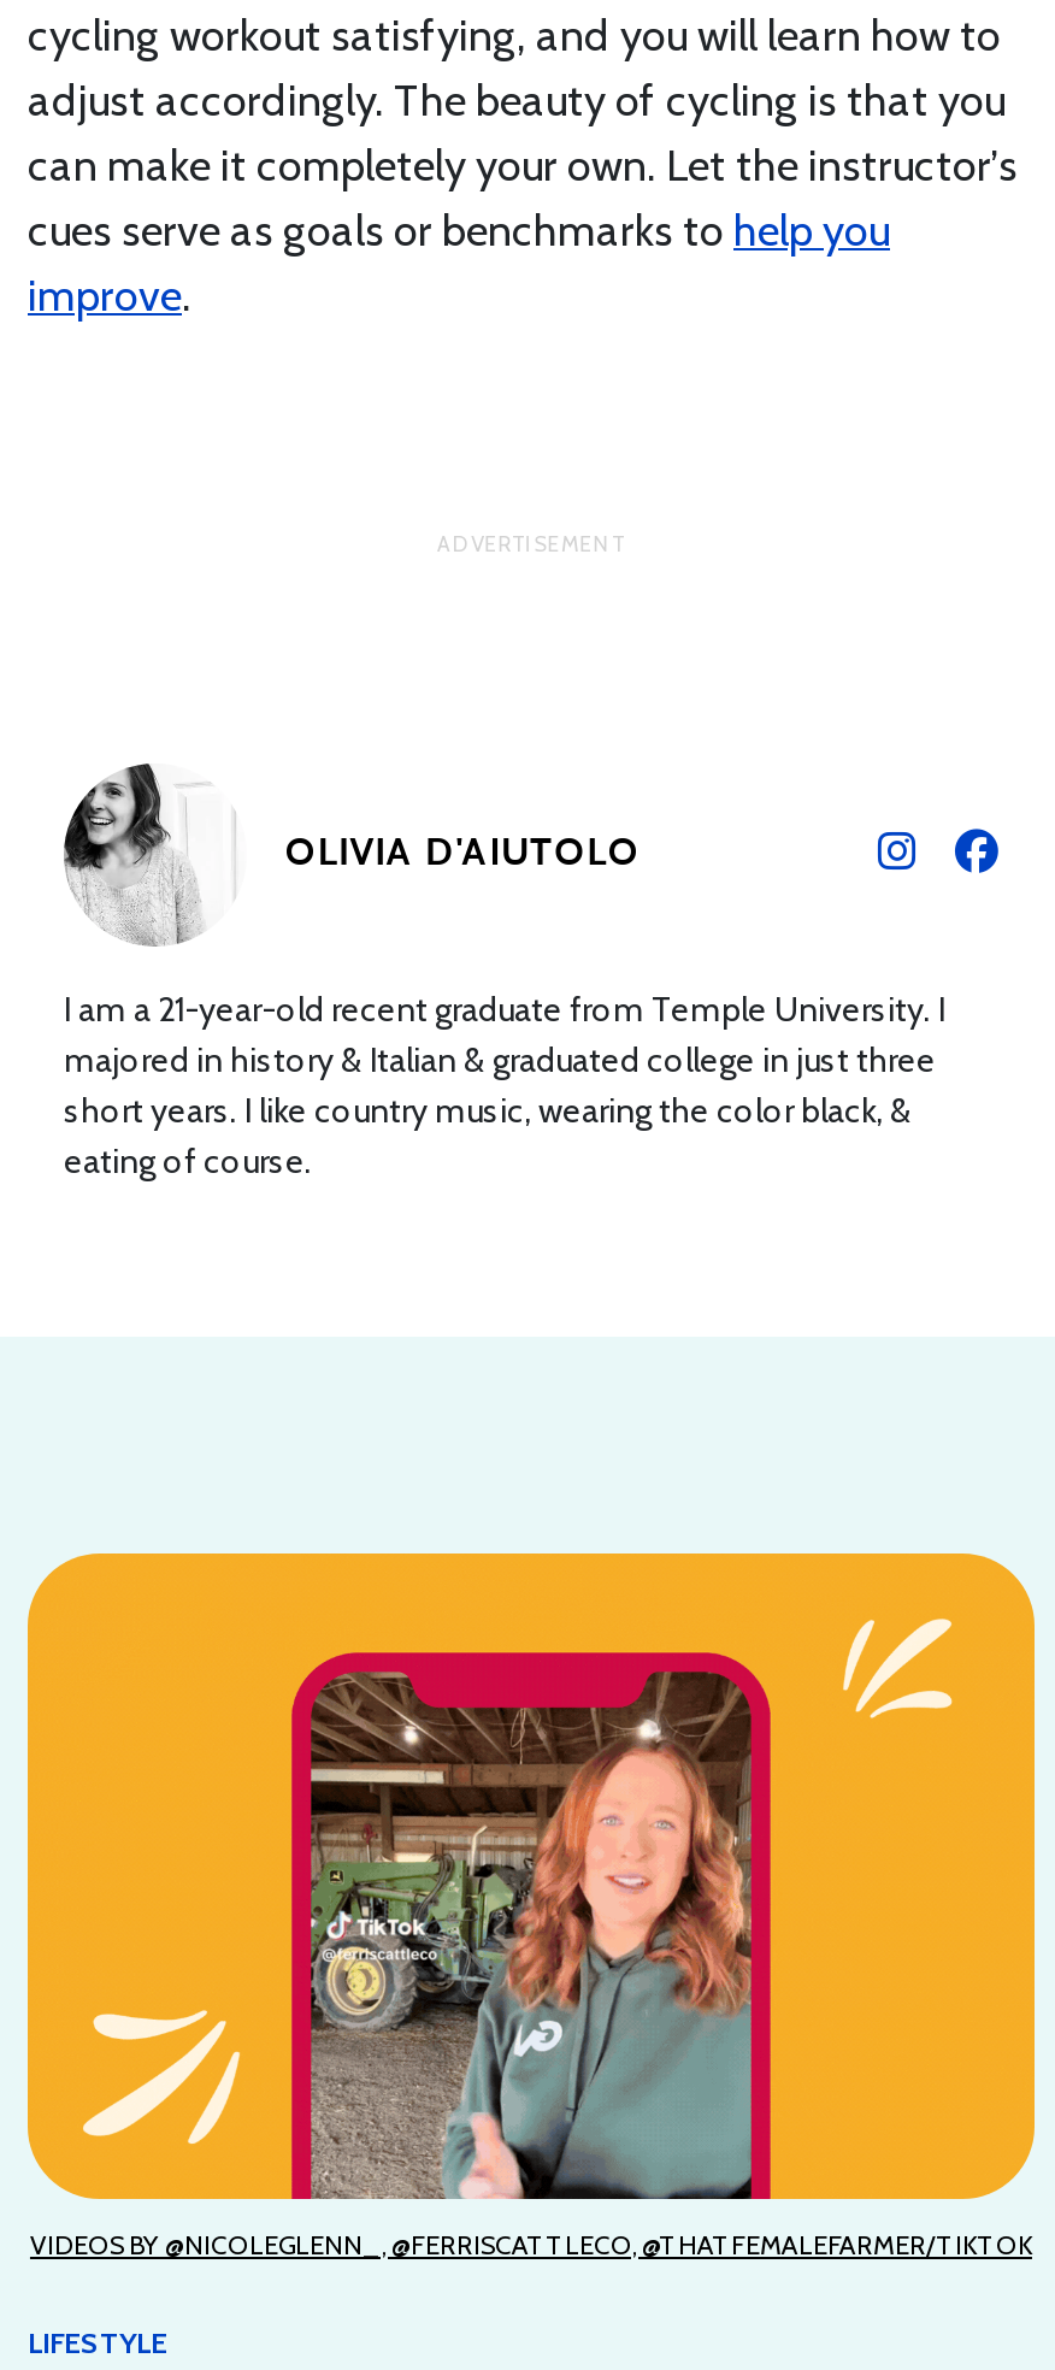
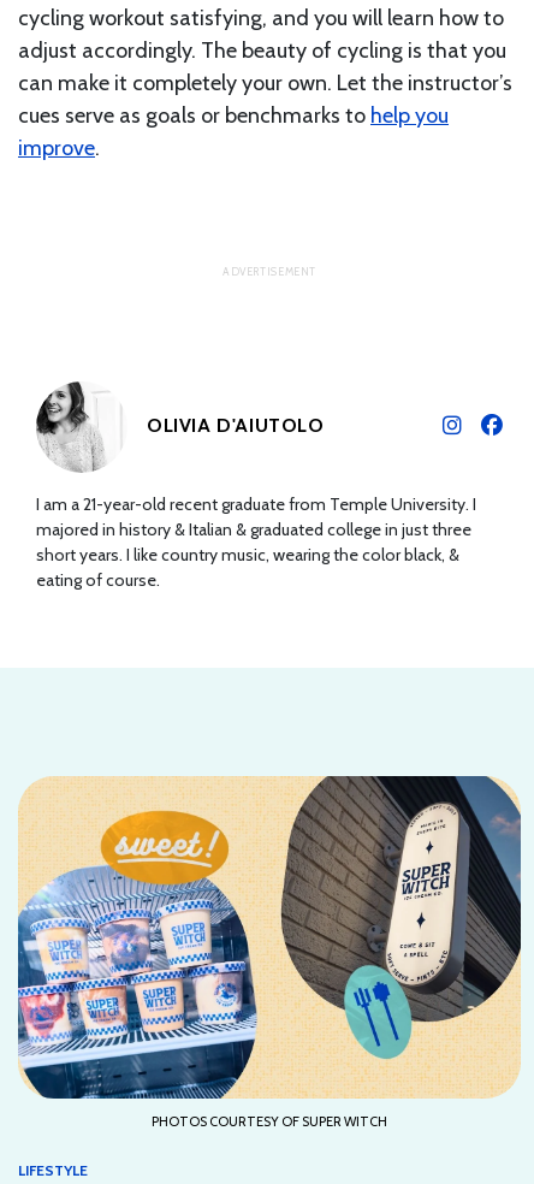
[25,1551,1037,2262] [image] | VIDEOS BY @NICOLEGLENN_, @FERRISCATTLECO, @THATFEMALEFARMER/TIKTOK -> [17,775,522,1130] [image] | PHOTOS COURTESY OF SUPER WITCH

